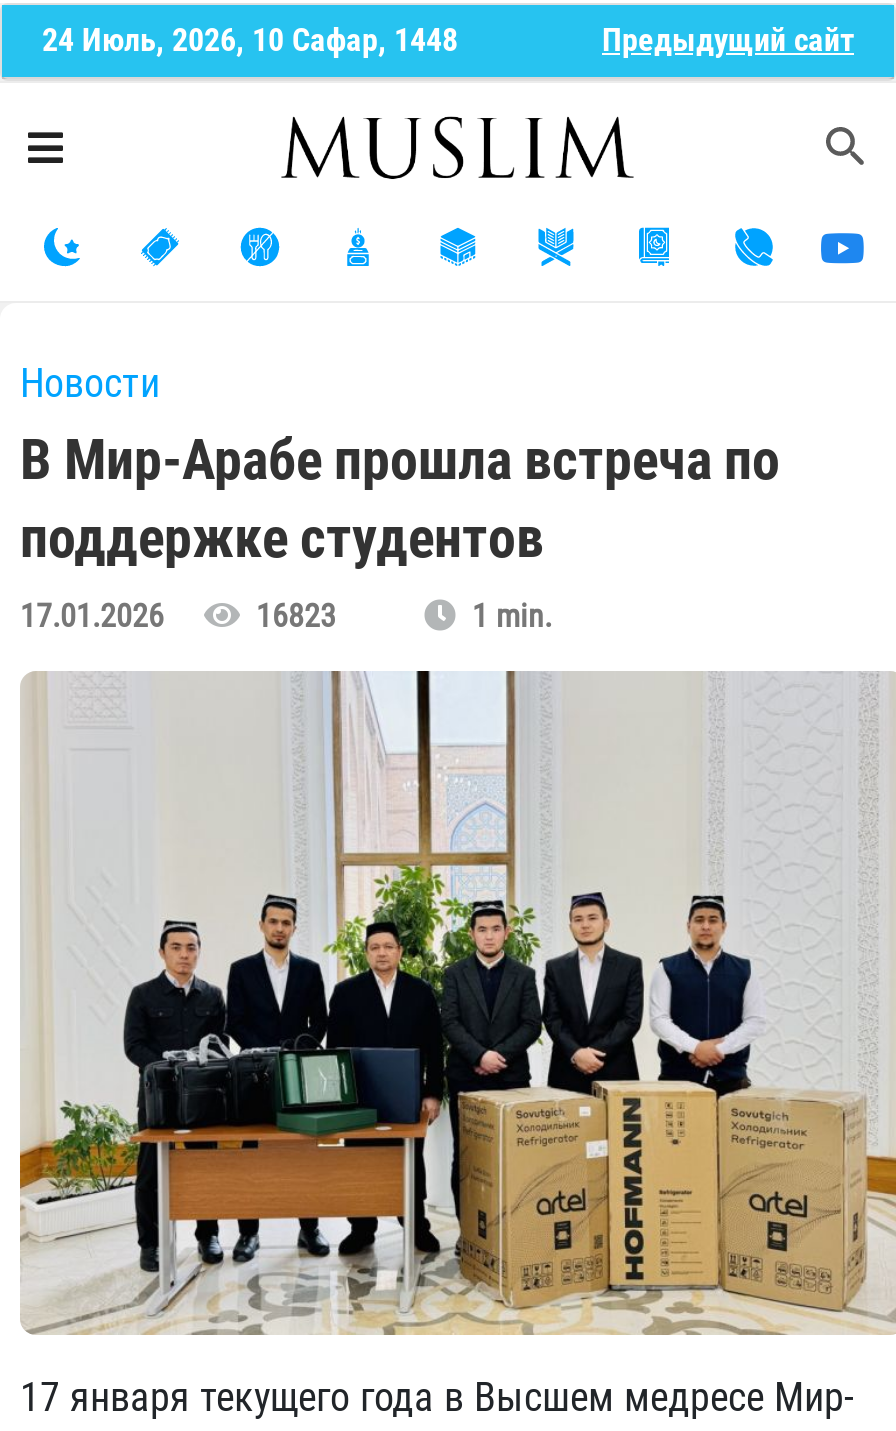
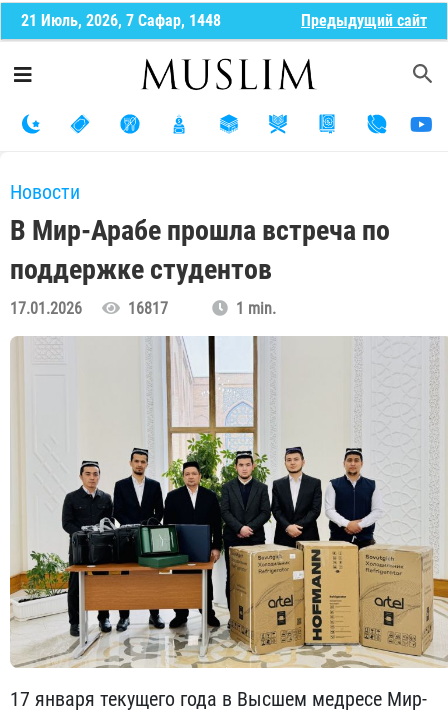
[42,21,458,59] 24 Июль, 2026, 10 Сафар, 1448 -> [21,11,221,30] 21 Июль, 2026, 7 Сафар, 1448
[20,597,344,635] 17.01.2026 16823 -> [10,299,172,318] 17.01.2026 16817

